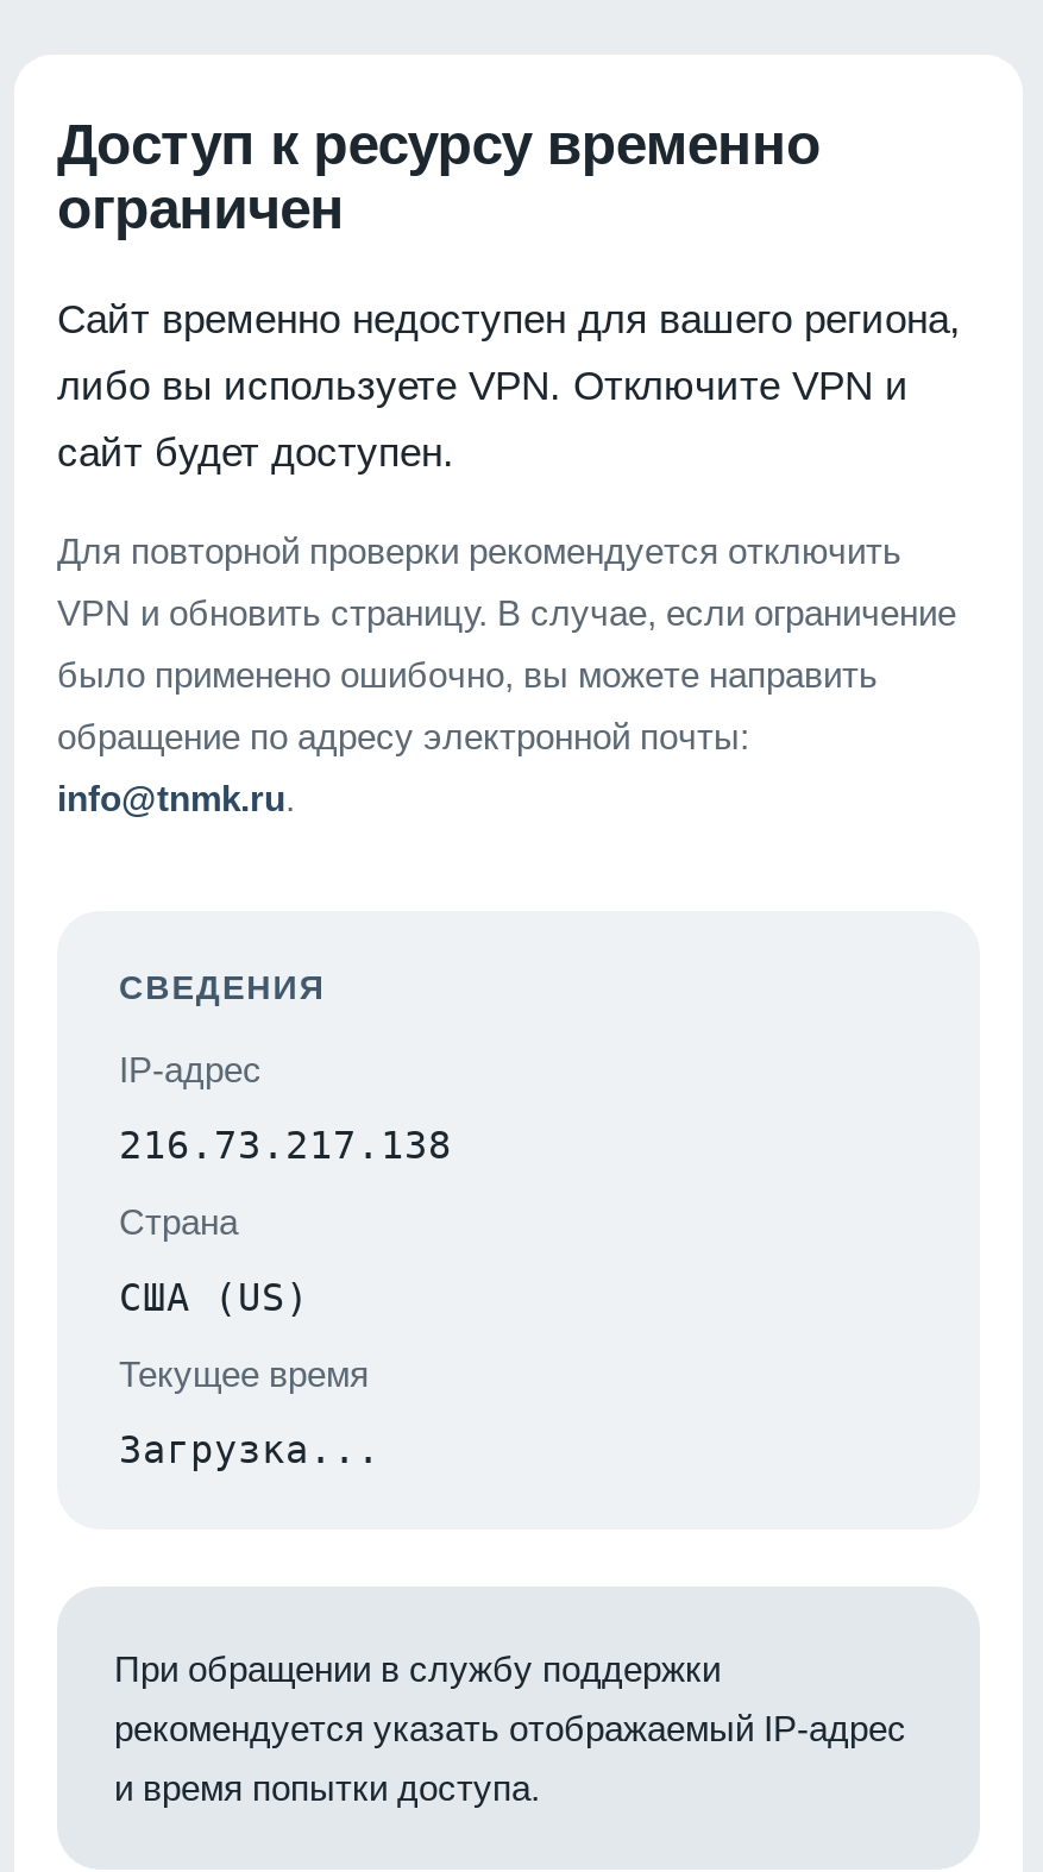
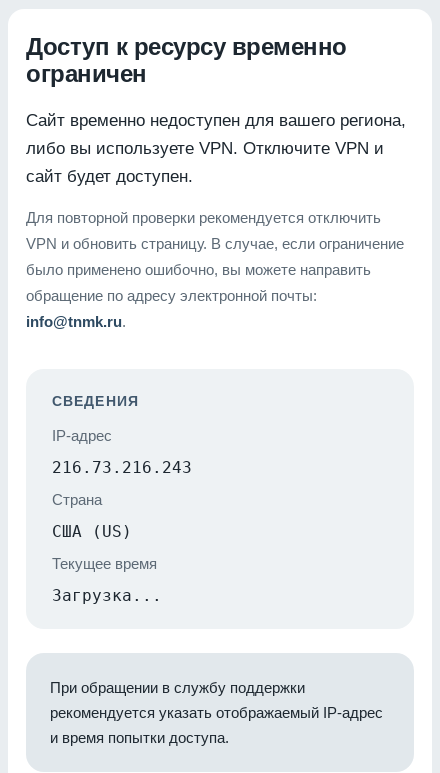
[119,1122,452,1167] 216.73.217.138 -> [52,457,192,476] 216.73.216.243

